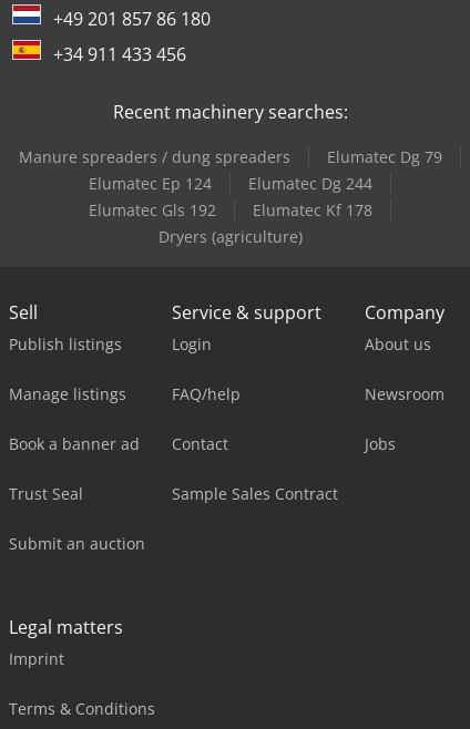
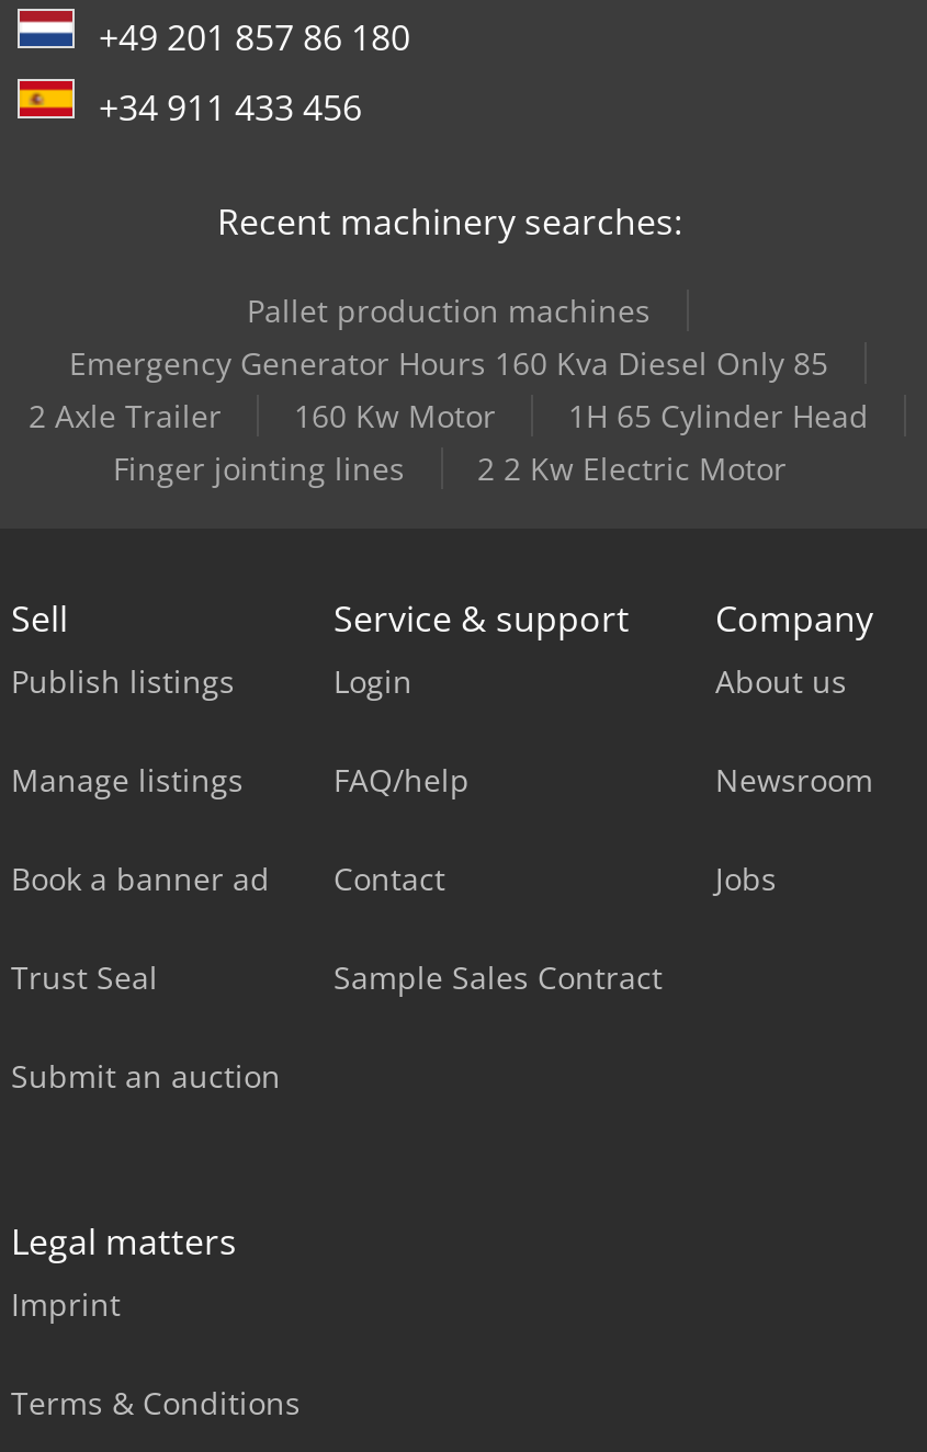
[18,146,442,247] Manure spreaders / dung spreaders | Elumatec Dg 79 | Elumatec Ep 124 | Elumatec Dg 244 | Elumatec Gls 192 | Elumatec Kf 178 | Dryers (agriculture) -> [29,290,869,489] Pallet production machines | Emergency Generator Hours 160 Kva Diesel Only 85 | 2 Axle Trailer | 160 Kw Motor | 1H 65 Cylinder Head | Finger jointing lines | 2 2 Kw Electric Motor

